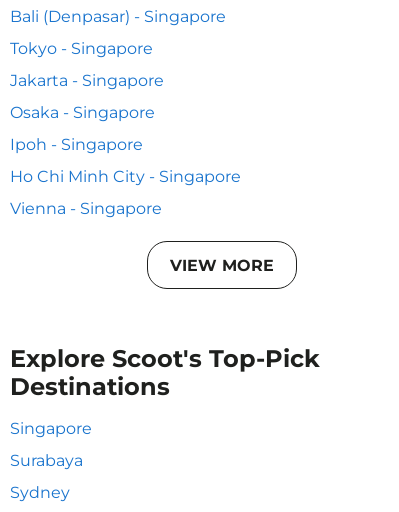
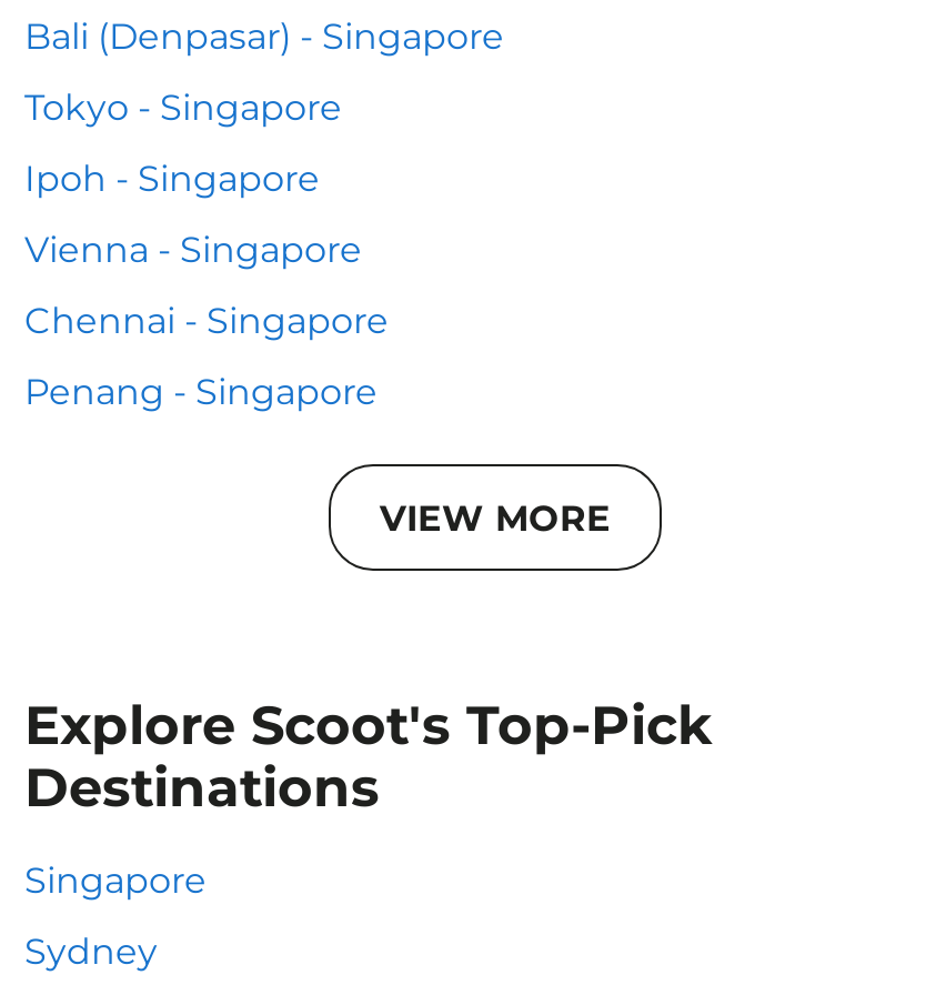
[10,71,164,122] Jakarta - Singapore | Osaka - Singapore -> none
[10,167,241,186] Ho Chi Minh City - Singapore -> none
moved [10,199,162,218] -> [24,229,362,271]: Vienna - Singapore
none -> [24,300,389,413] Chennai - Singapore | Penang - Singapore
[10,451,83,470] Surabaya -> none

